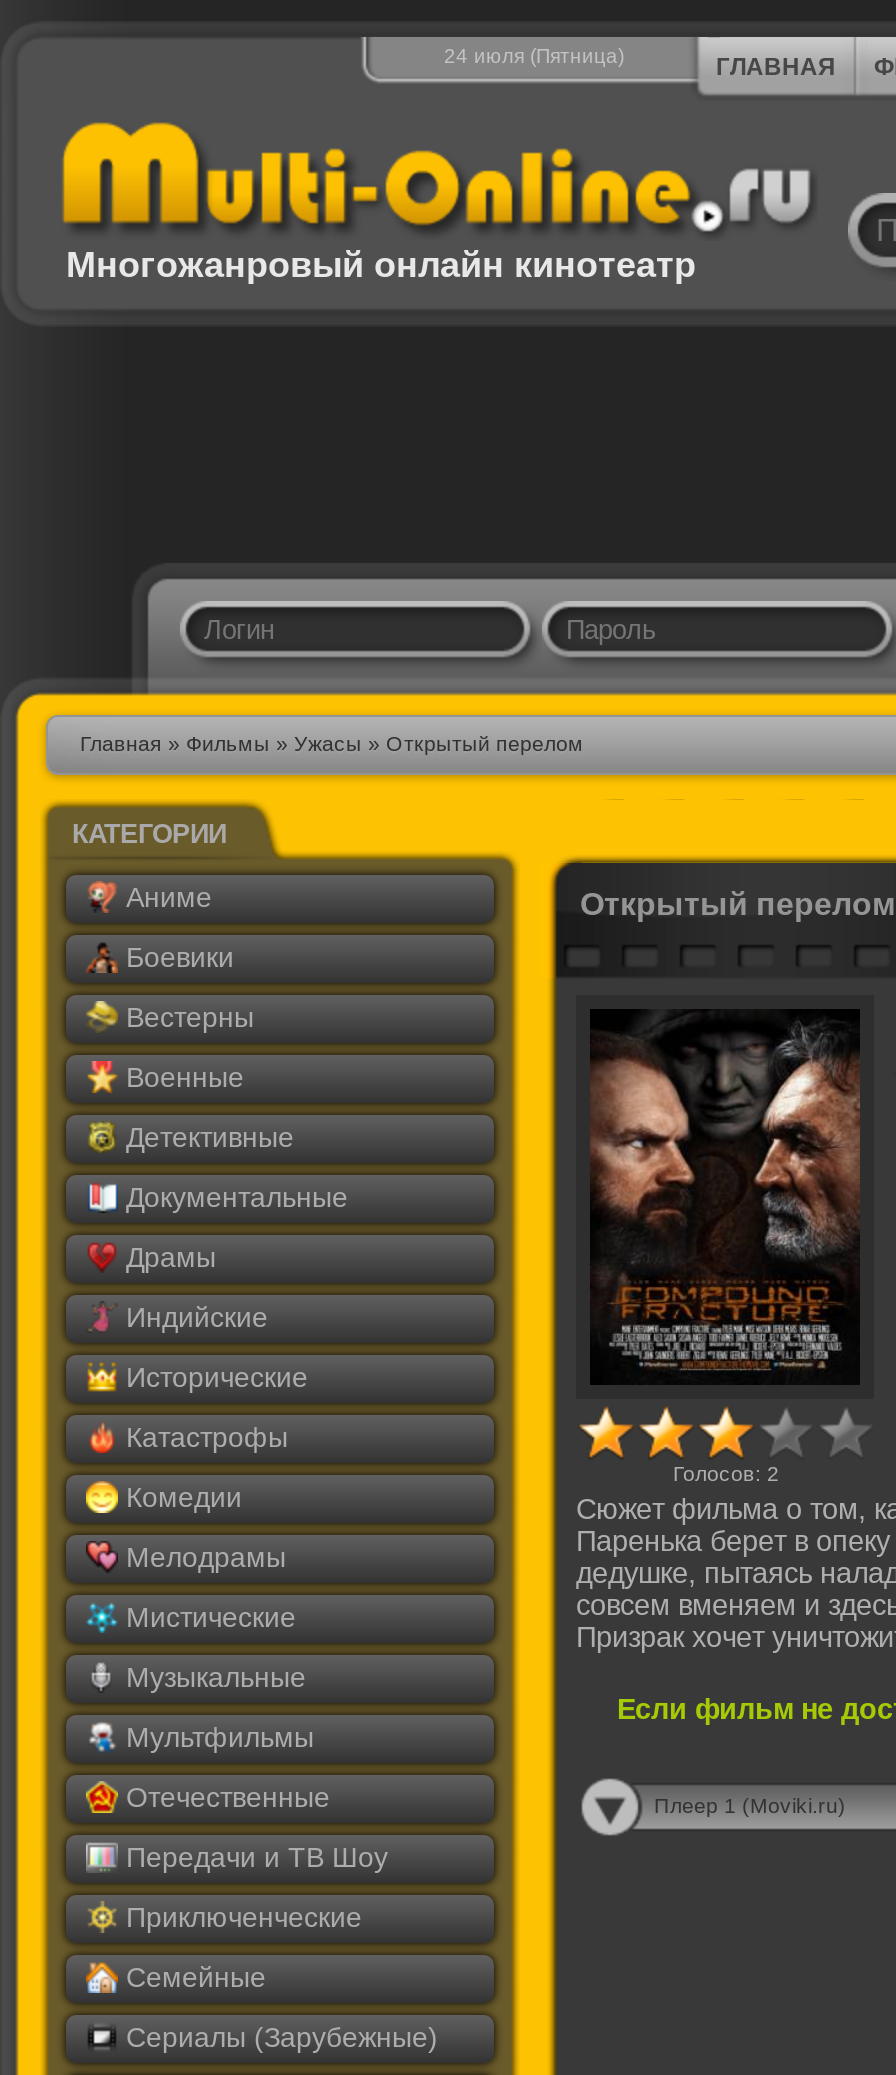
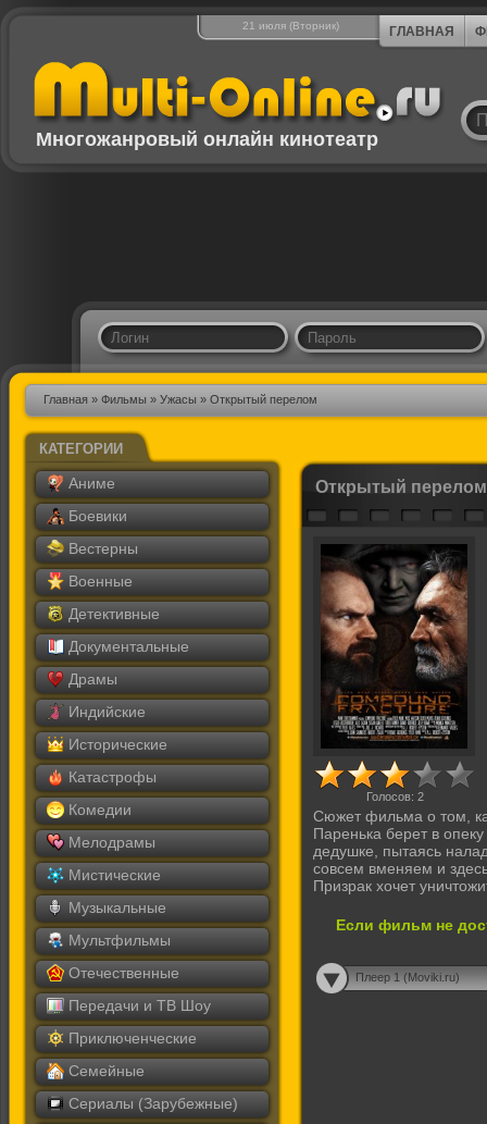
[444,45,624,67] 24 июля (Пятница) -> [242,20,339,32] 21 июля (Вторник)

